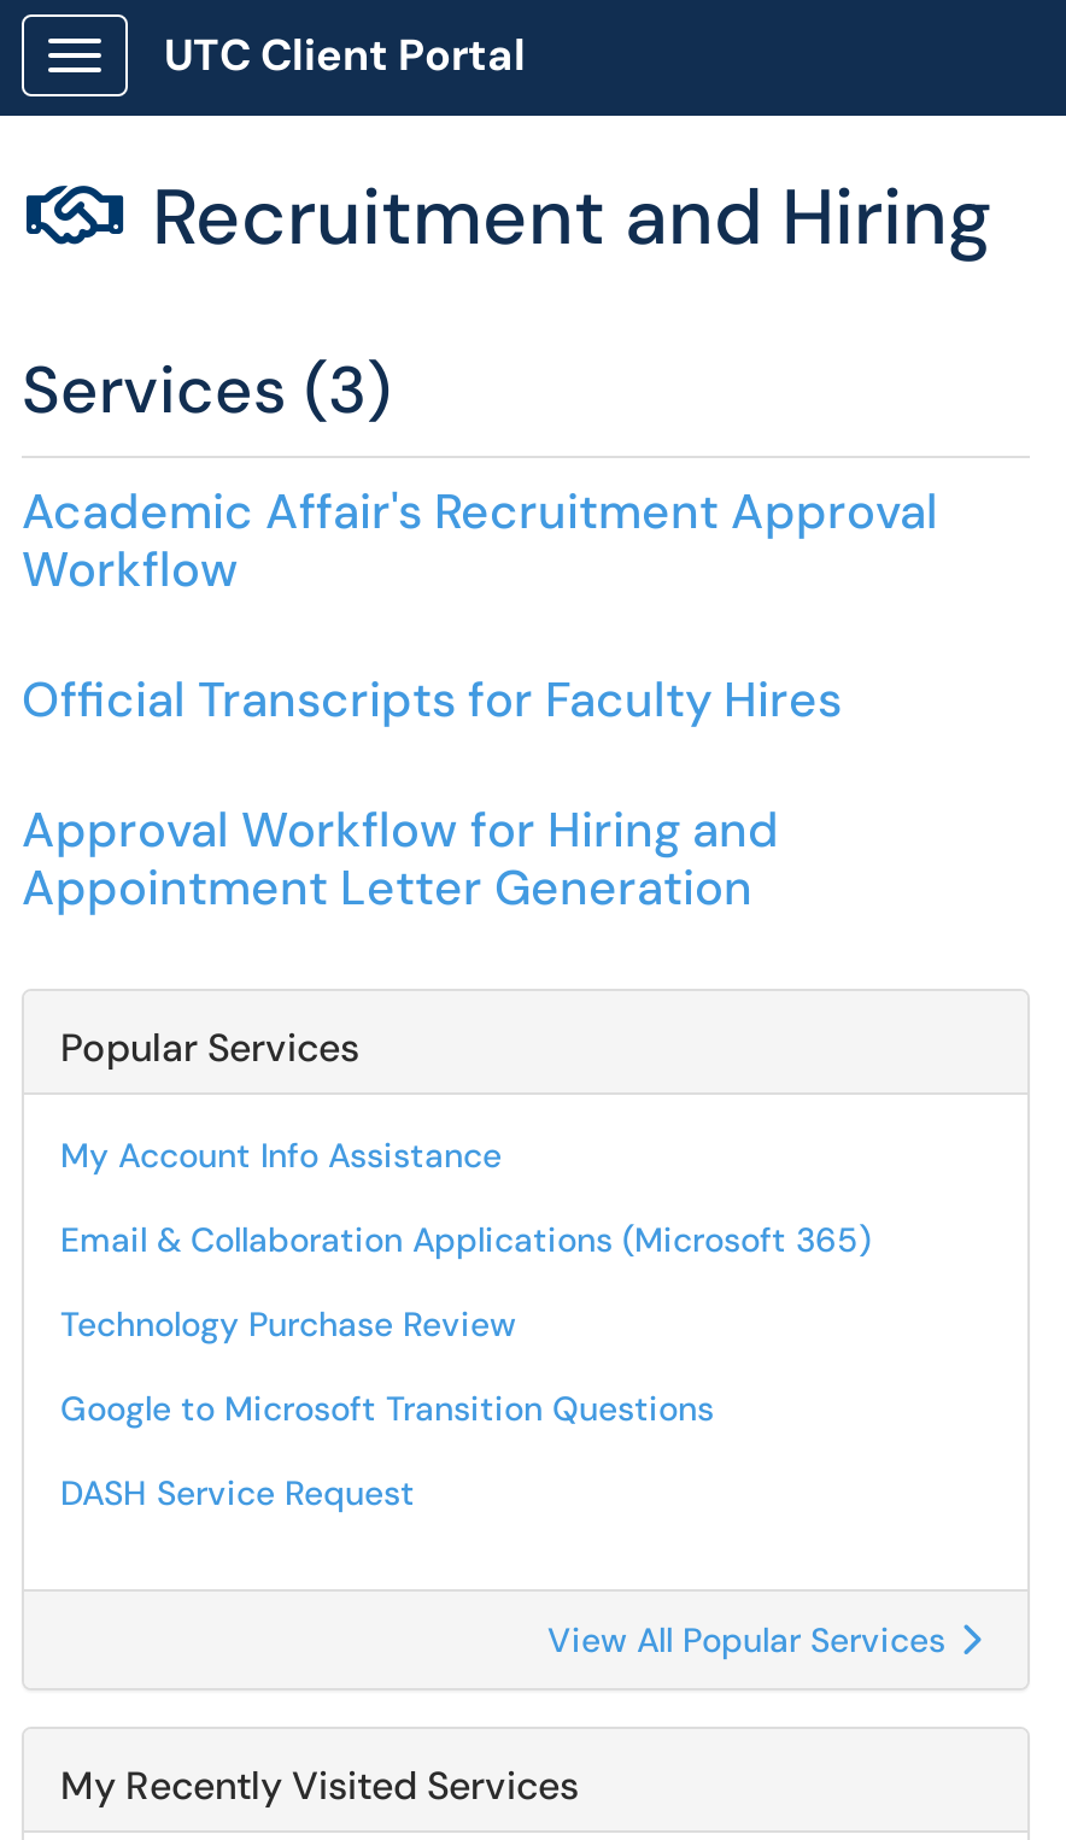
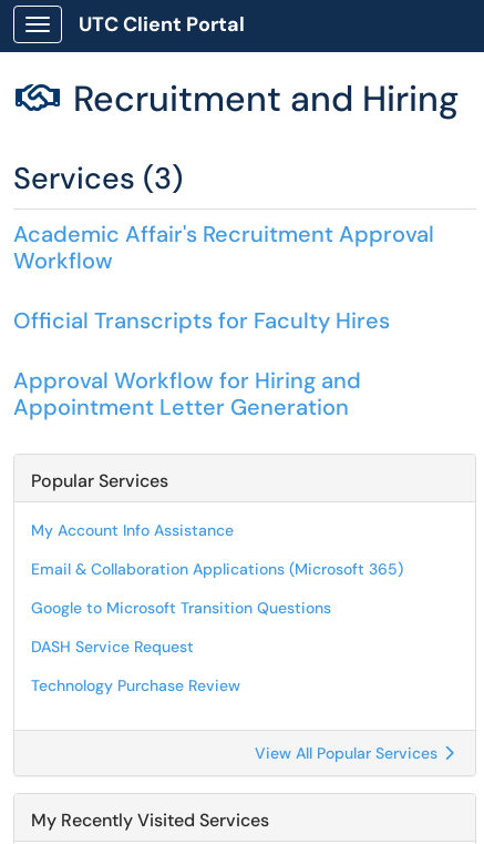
moved [60,1302,516,1346] -> [31,675,240,695]: Technology Purchase Review
moved [60,1387,714,1514] -> [31,598,331,657]: Google to Microsoft Transition Questions | DASH Service Request

